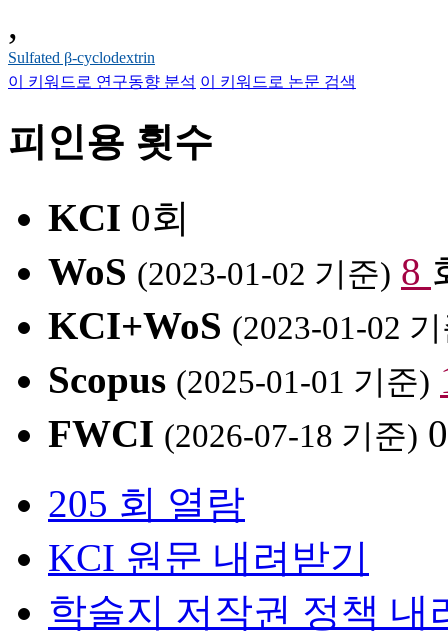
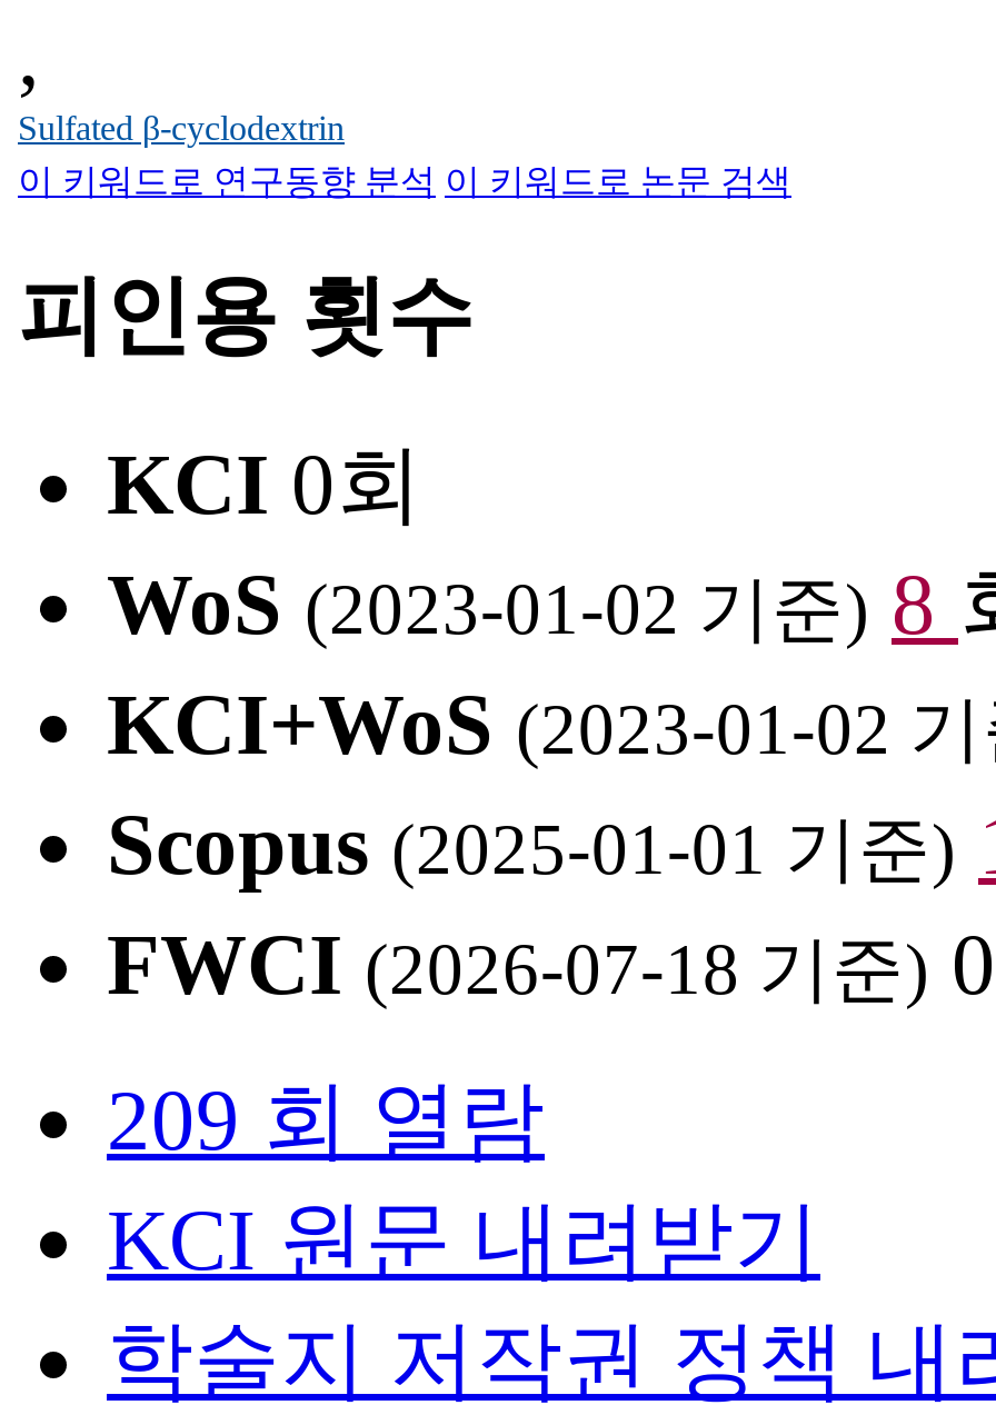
[48,482,245,525] 205 회 열람 -> [107,1071,545,1166] 209 회 열람

